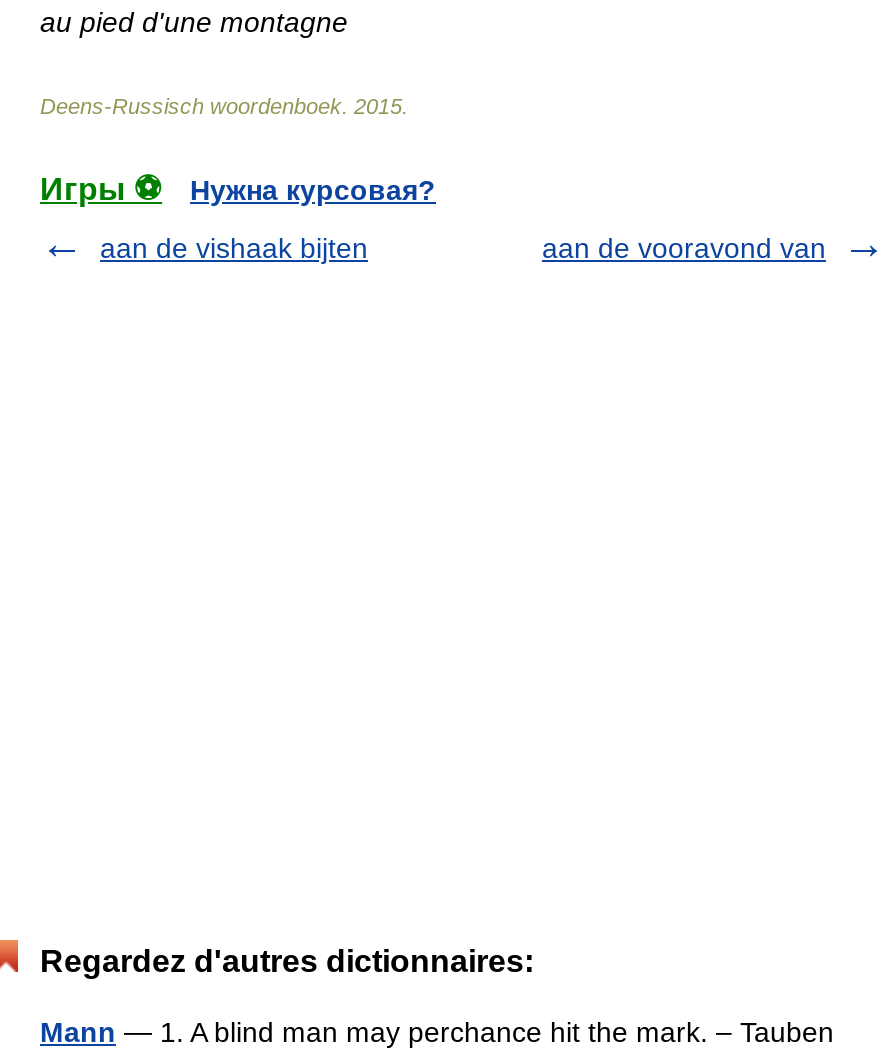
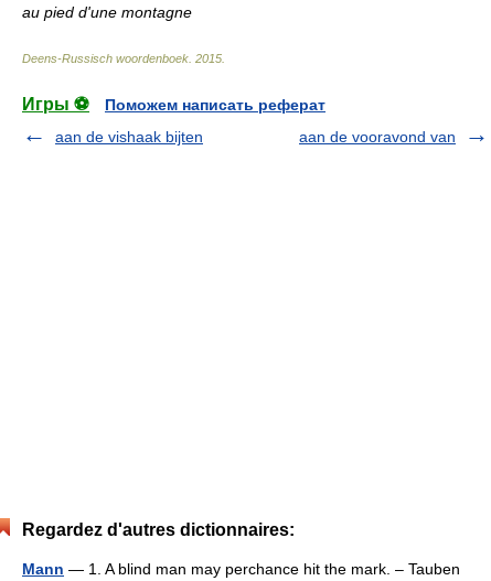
[190,174,436,206] Нужна курсовая? -> [105,96,325,114] Поможем написать реферат

